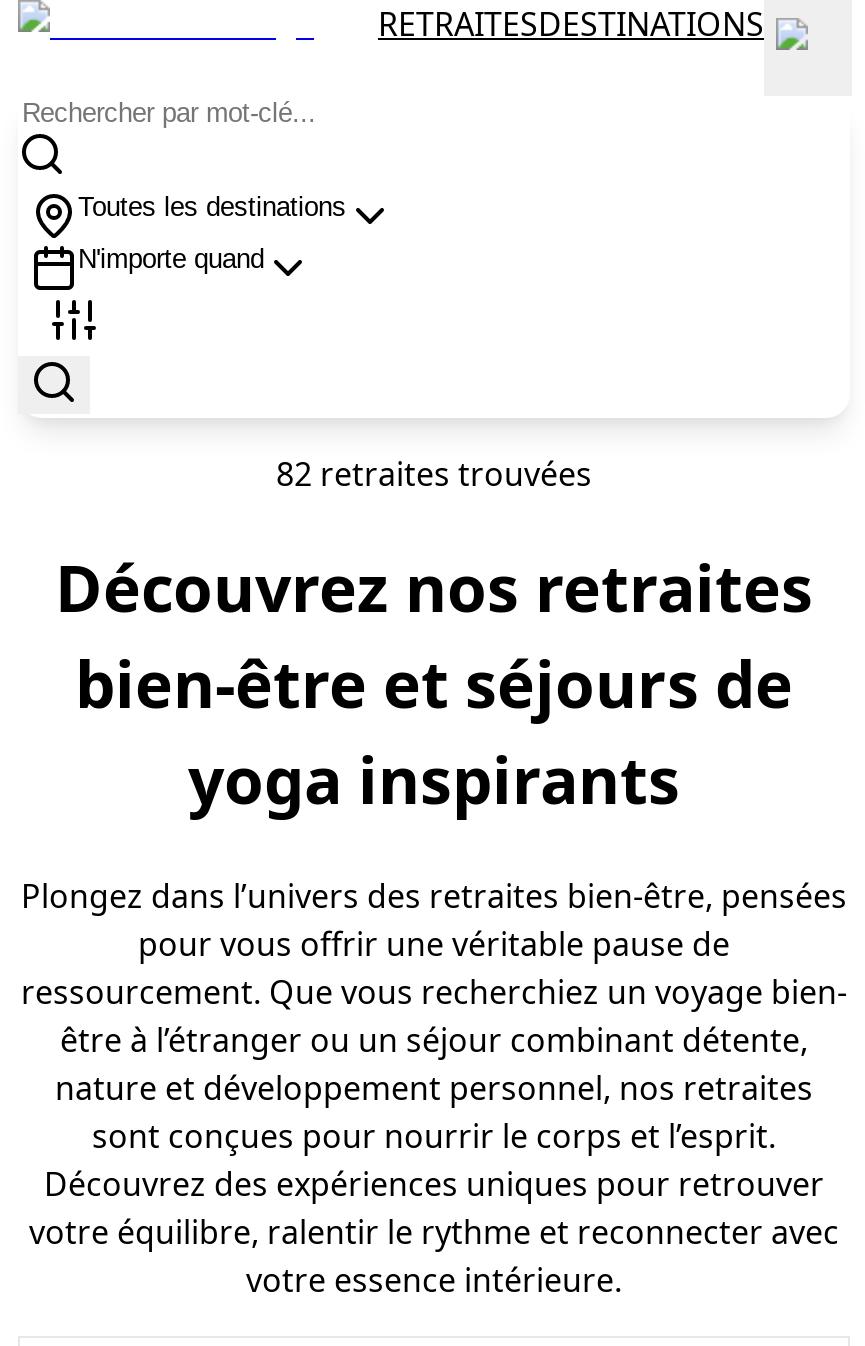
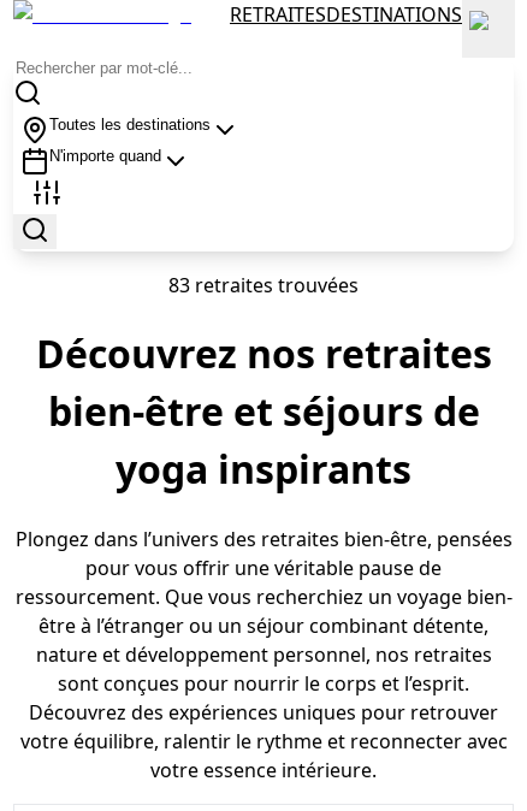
[276,452,592,496] 82 retraites trouvées -> [168,272,359,298] 83 retraites trouvées

